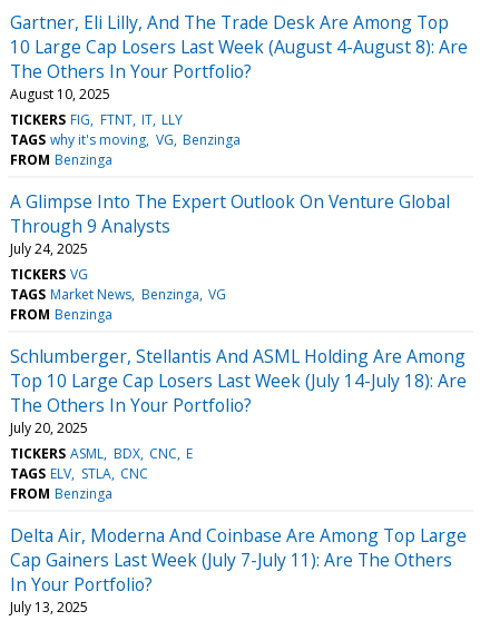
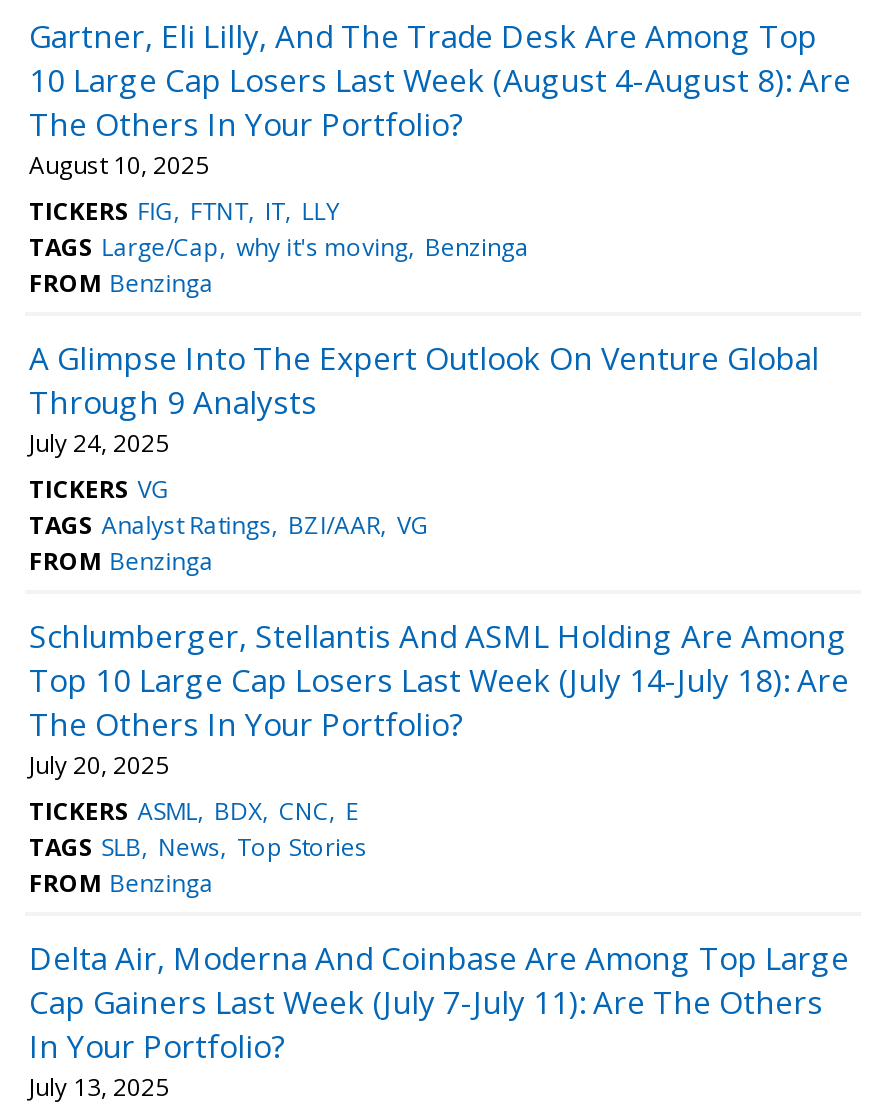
[10,130,240,149] TAGS why it's moving VG Benzinga -> [29,230,529,264] TAGS Large/Cap why it's moving Benzinga
[10,285,226,304] TAGS Market News Benzinga VG -> [29,508,429,542] TAGS Analyst Ratings BZI/AAR VG
[10,464,148,483] TAGS ELV STLA CNC -> [29,830,367,864] TAGS SLB News Top Stories

